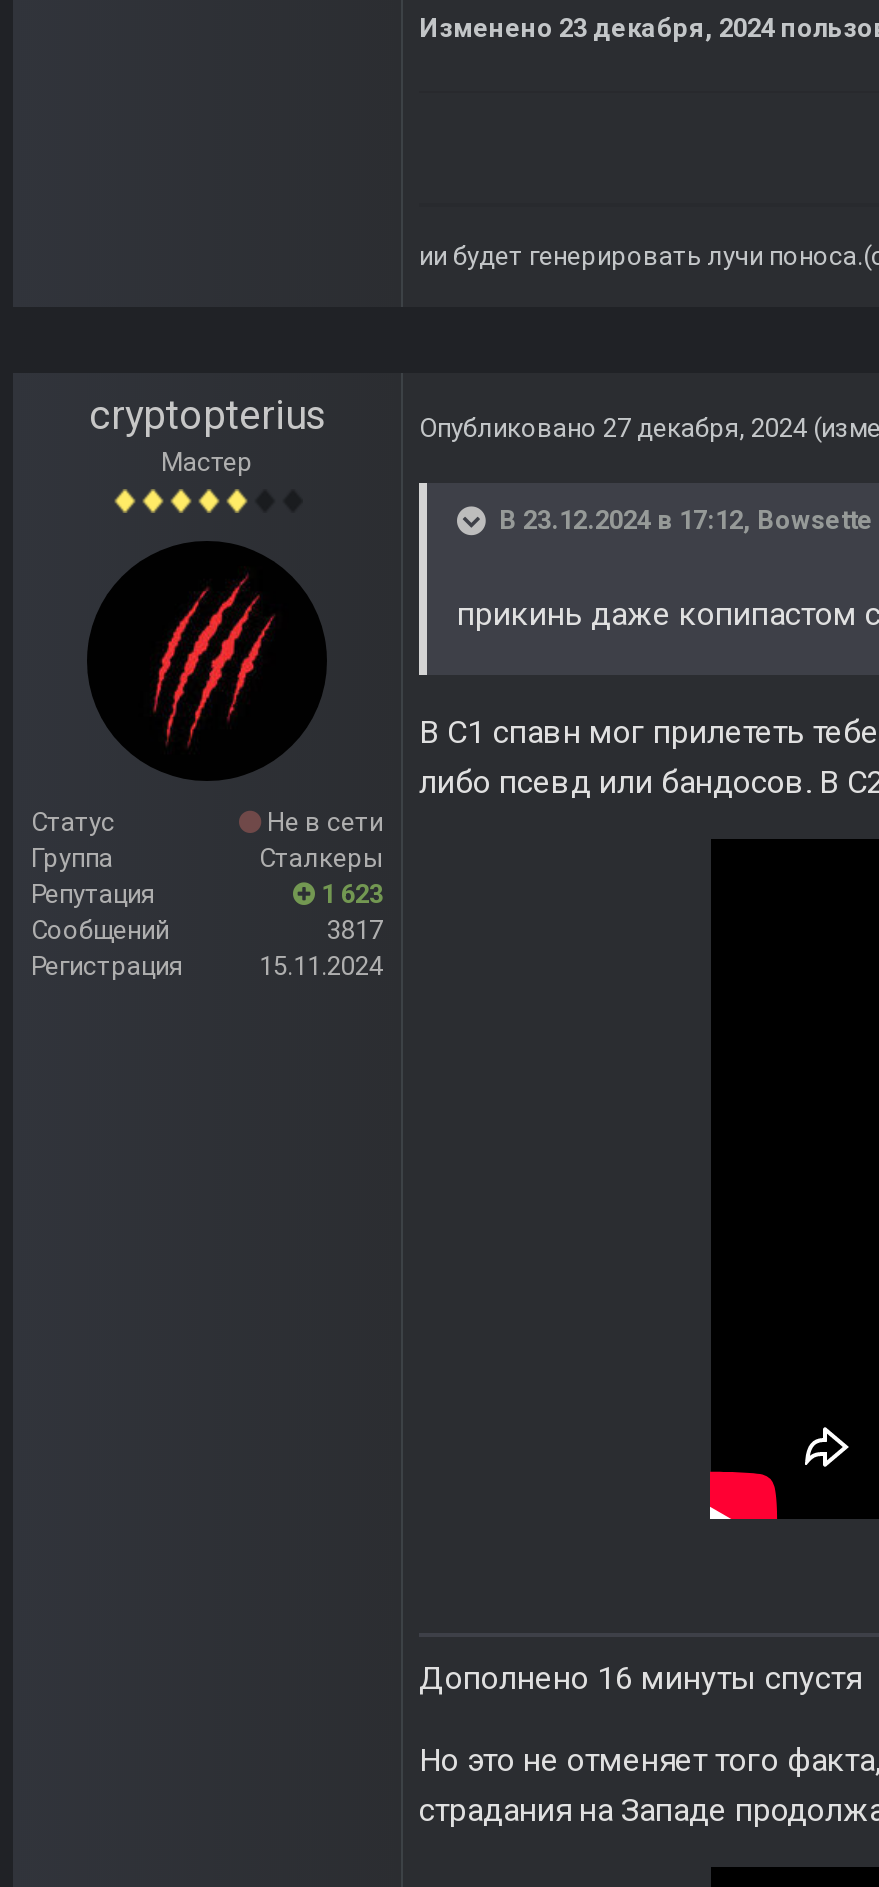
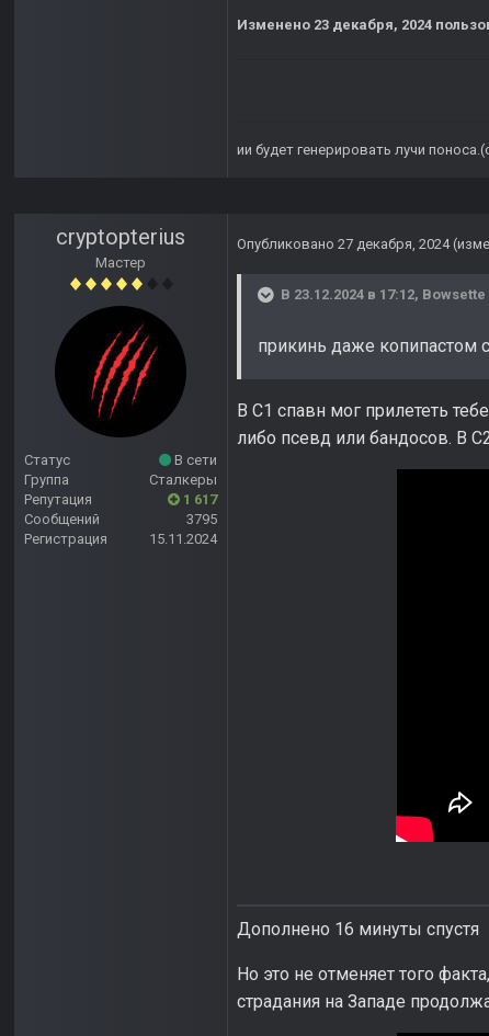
[261,807,383,837] Не в сети -> [171,452,217,468] В сети
[315,879,383,909] 1 623 -> [180,491,217,508] 1 617
[327,915,383,945] 3817 -> [186,511,217,528] 3795

